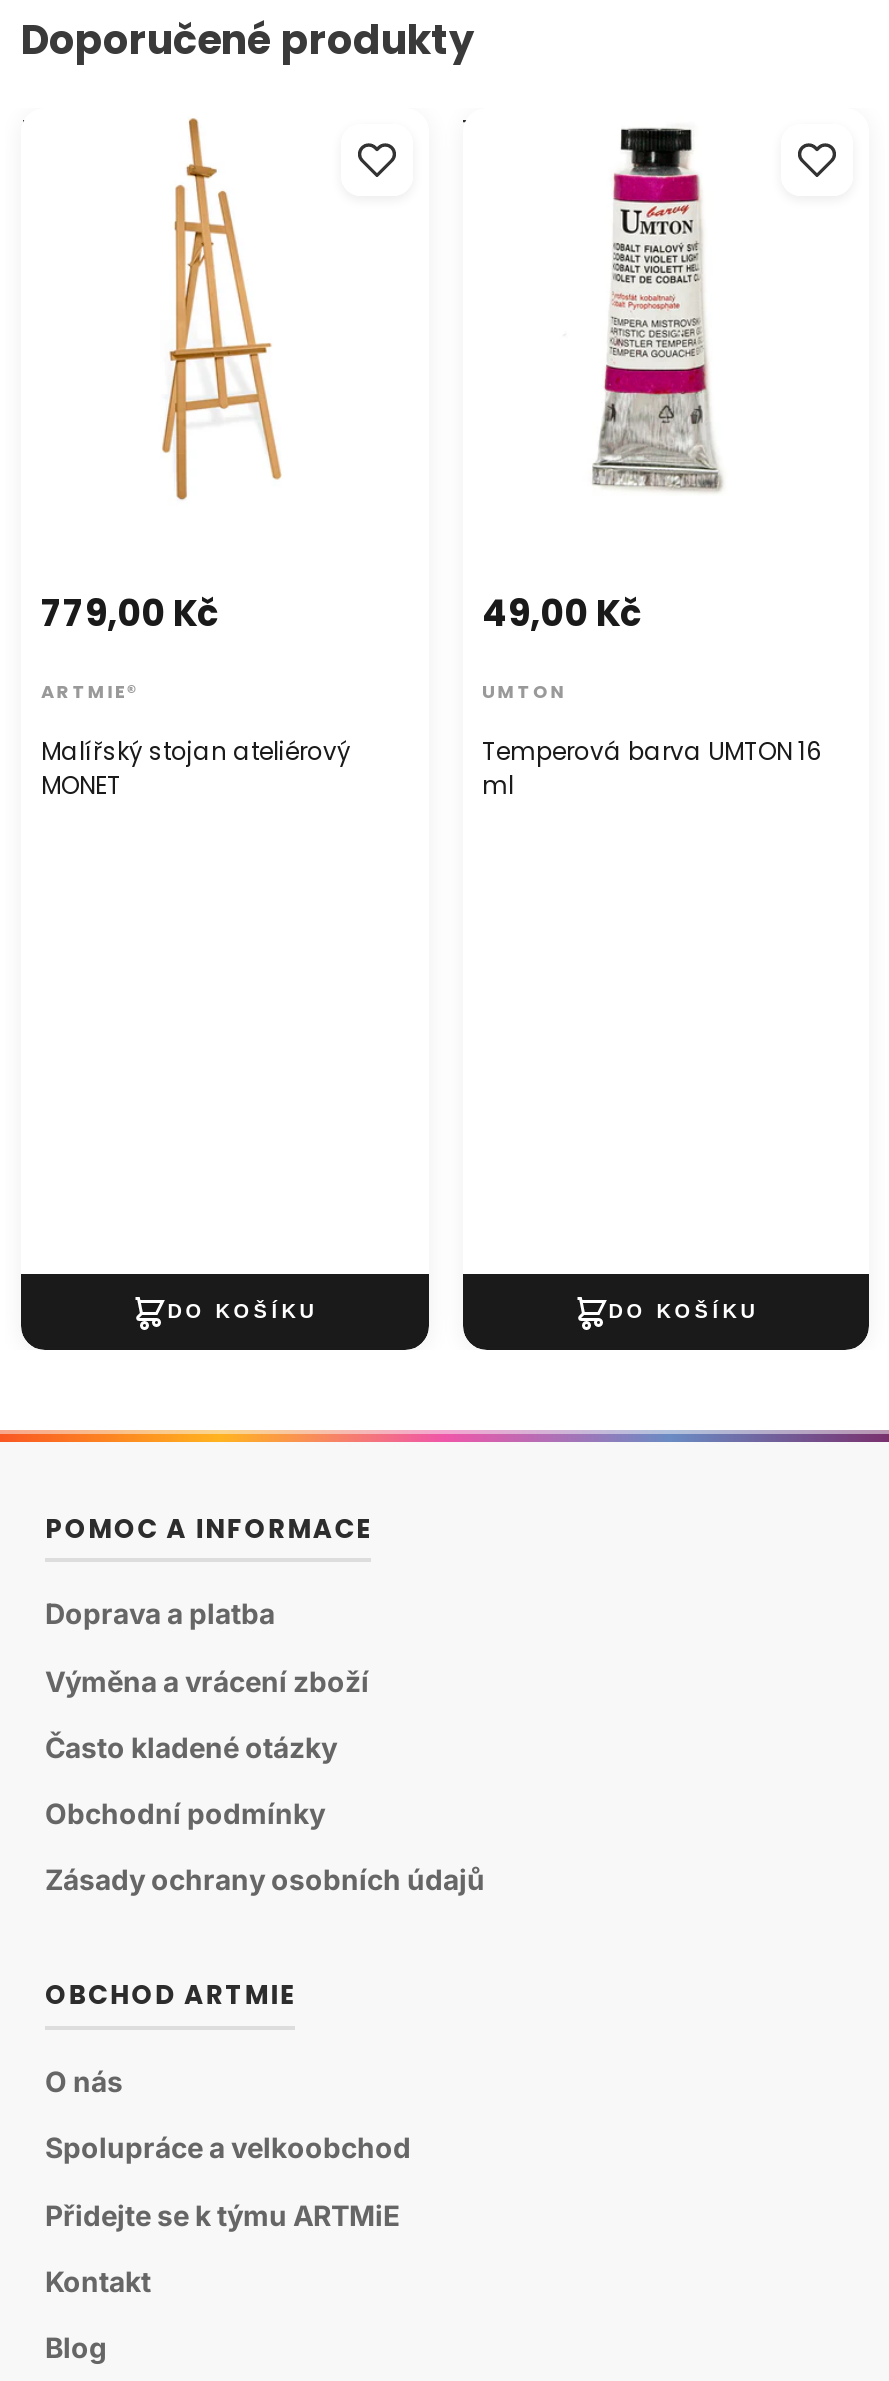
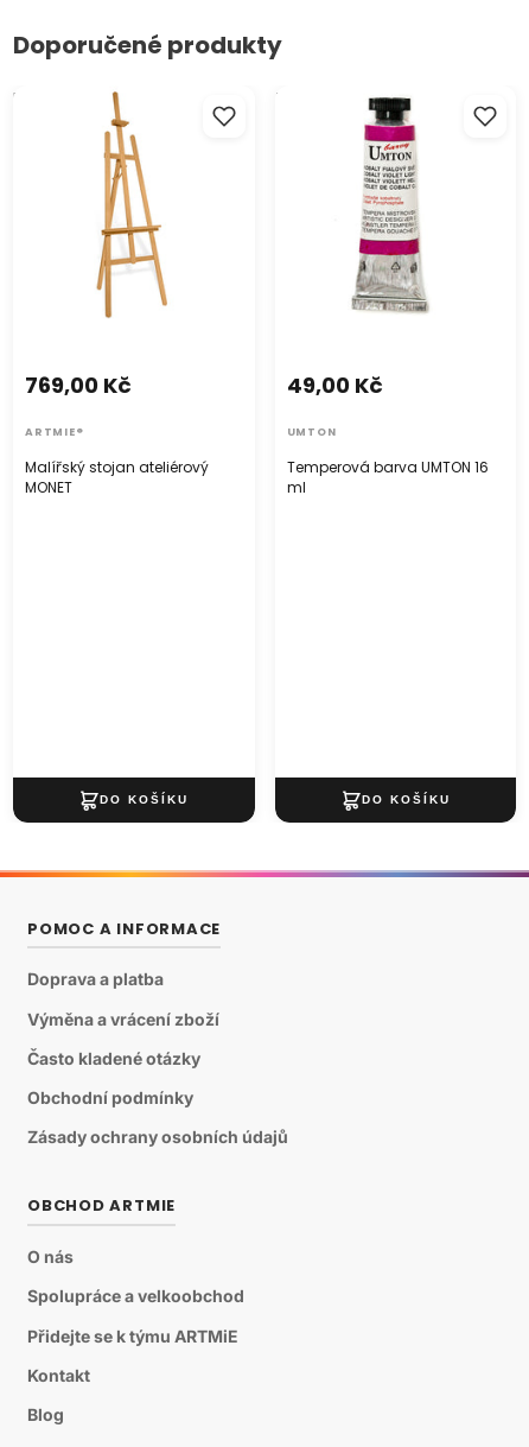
[41,588,221,638] 779,00 Kč -> [25,370,132,400] 769,00 Kč

